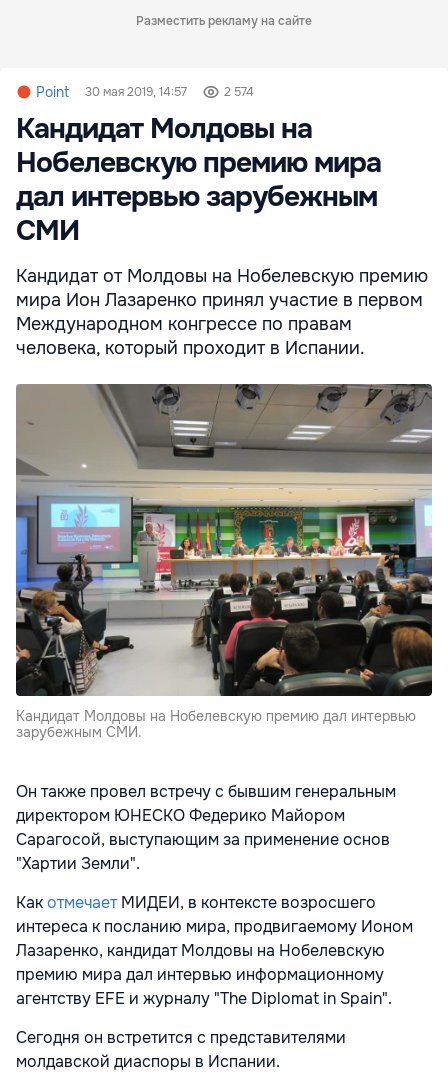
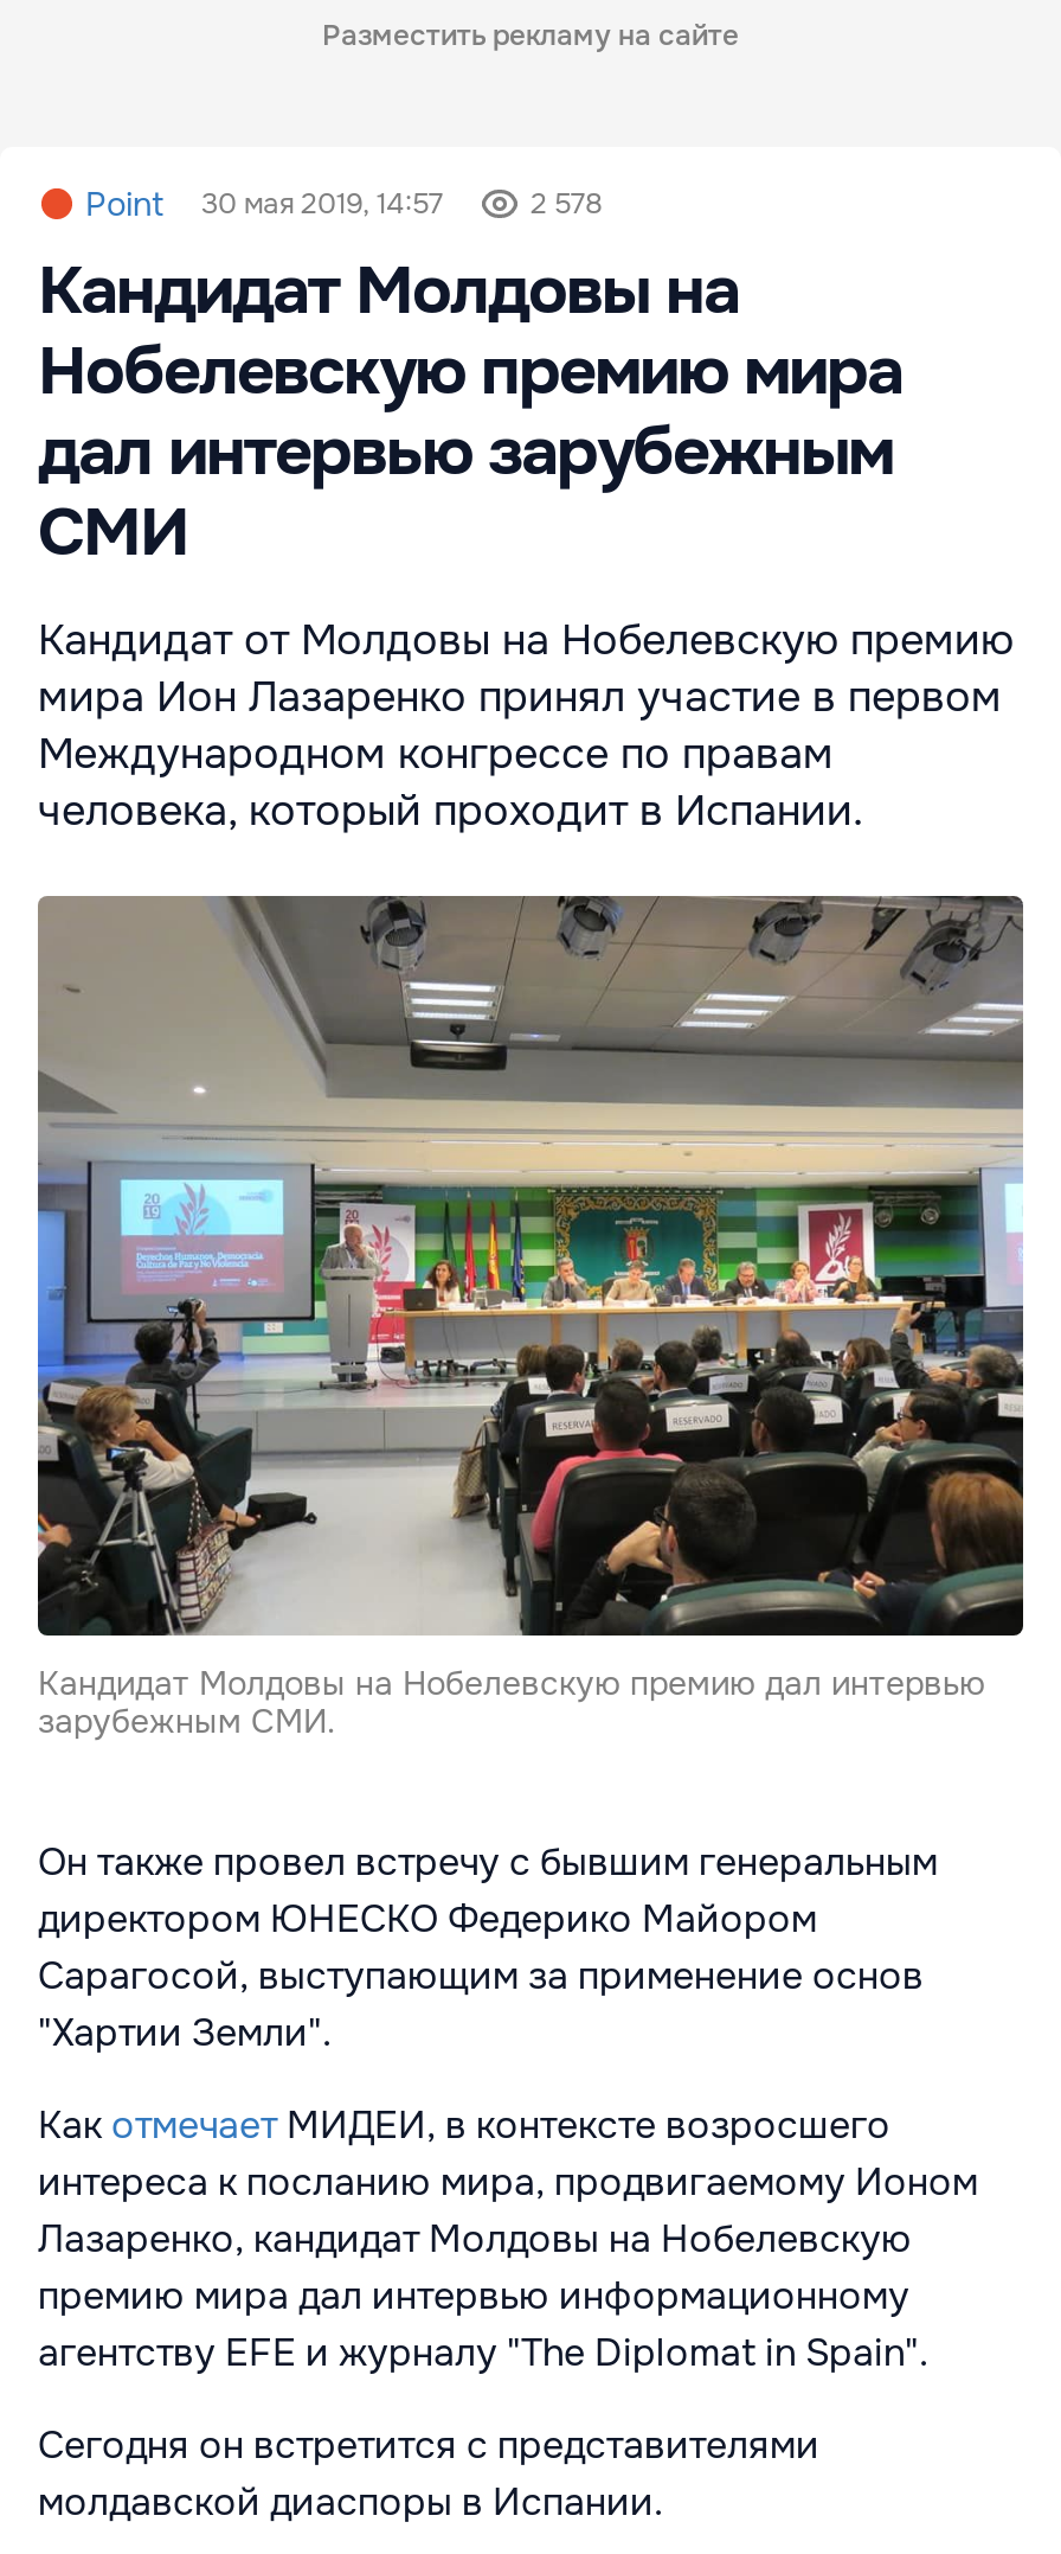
[224,84,254,100] 2 574 -> [530,184,602,222] 2 578

